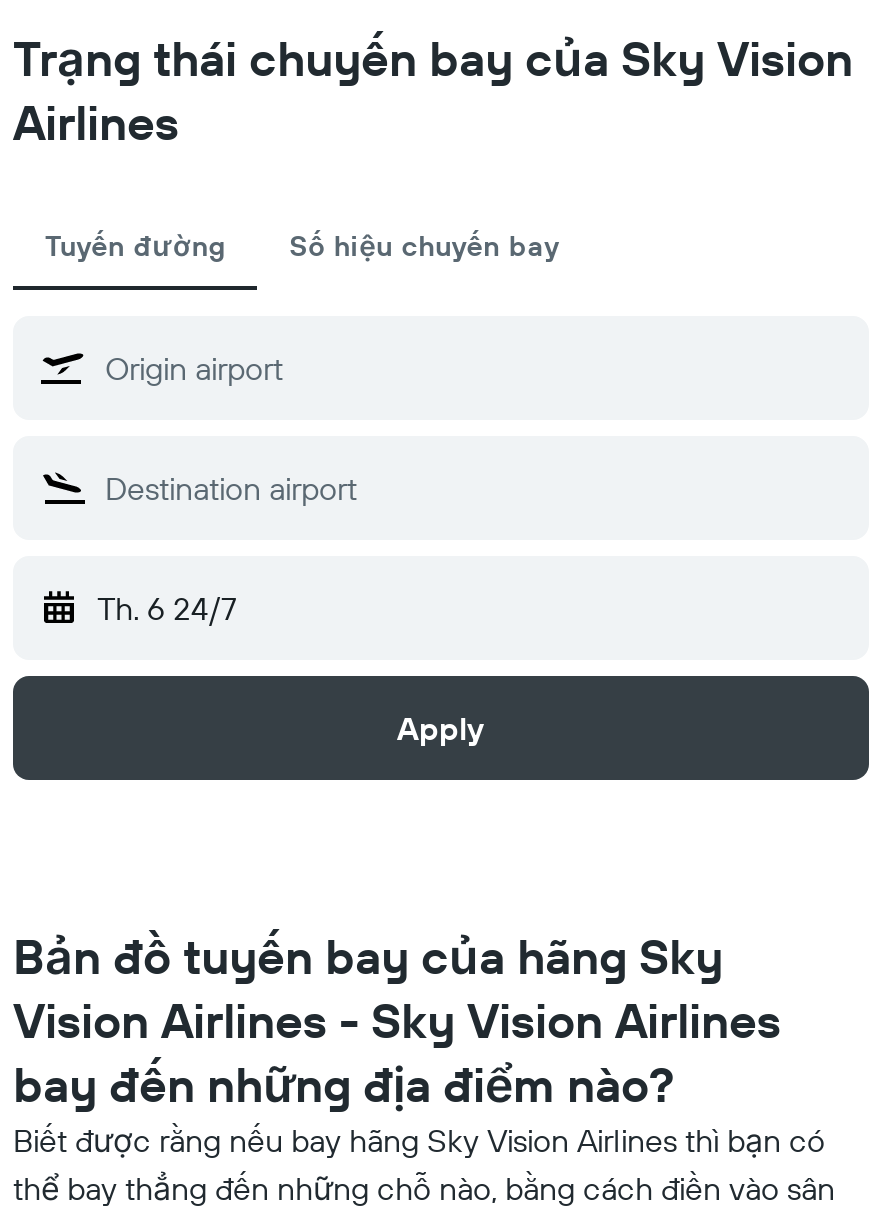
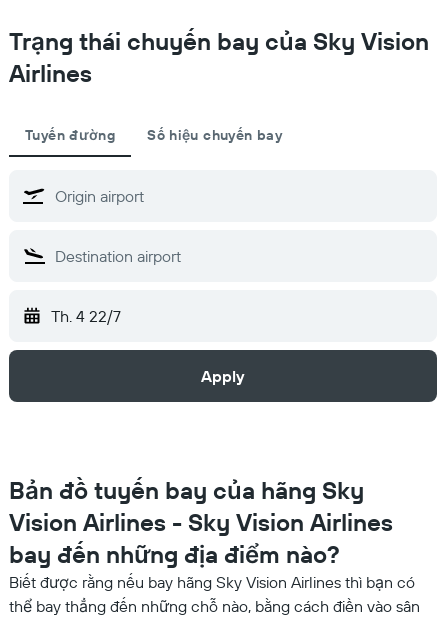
[97,588,237,628] Th. 6 24/7 -> [51,306,121,326] Th. 4 22/7

